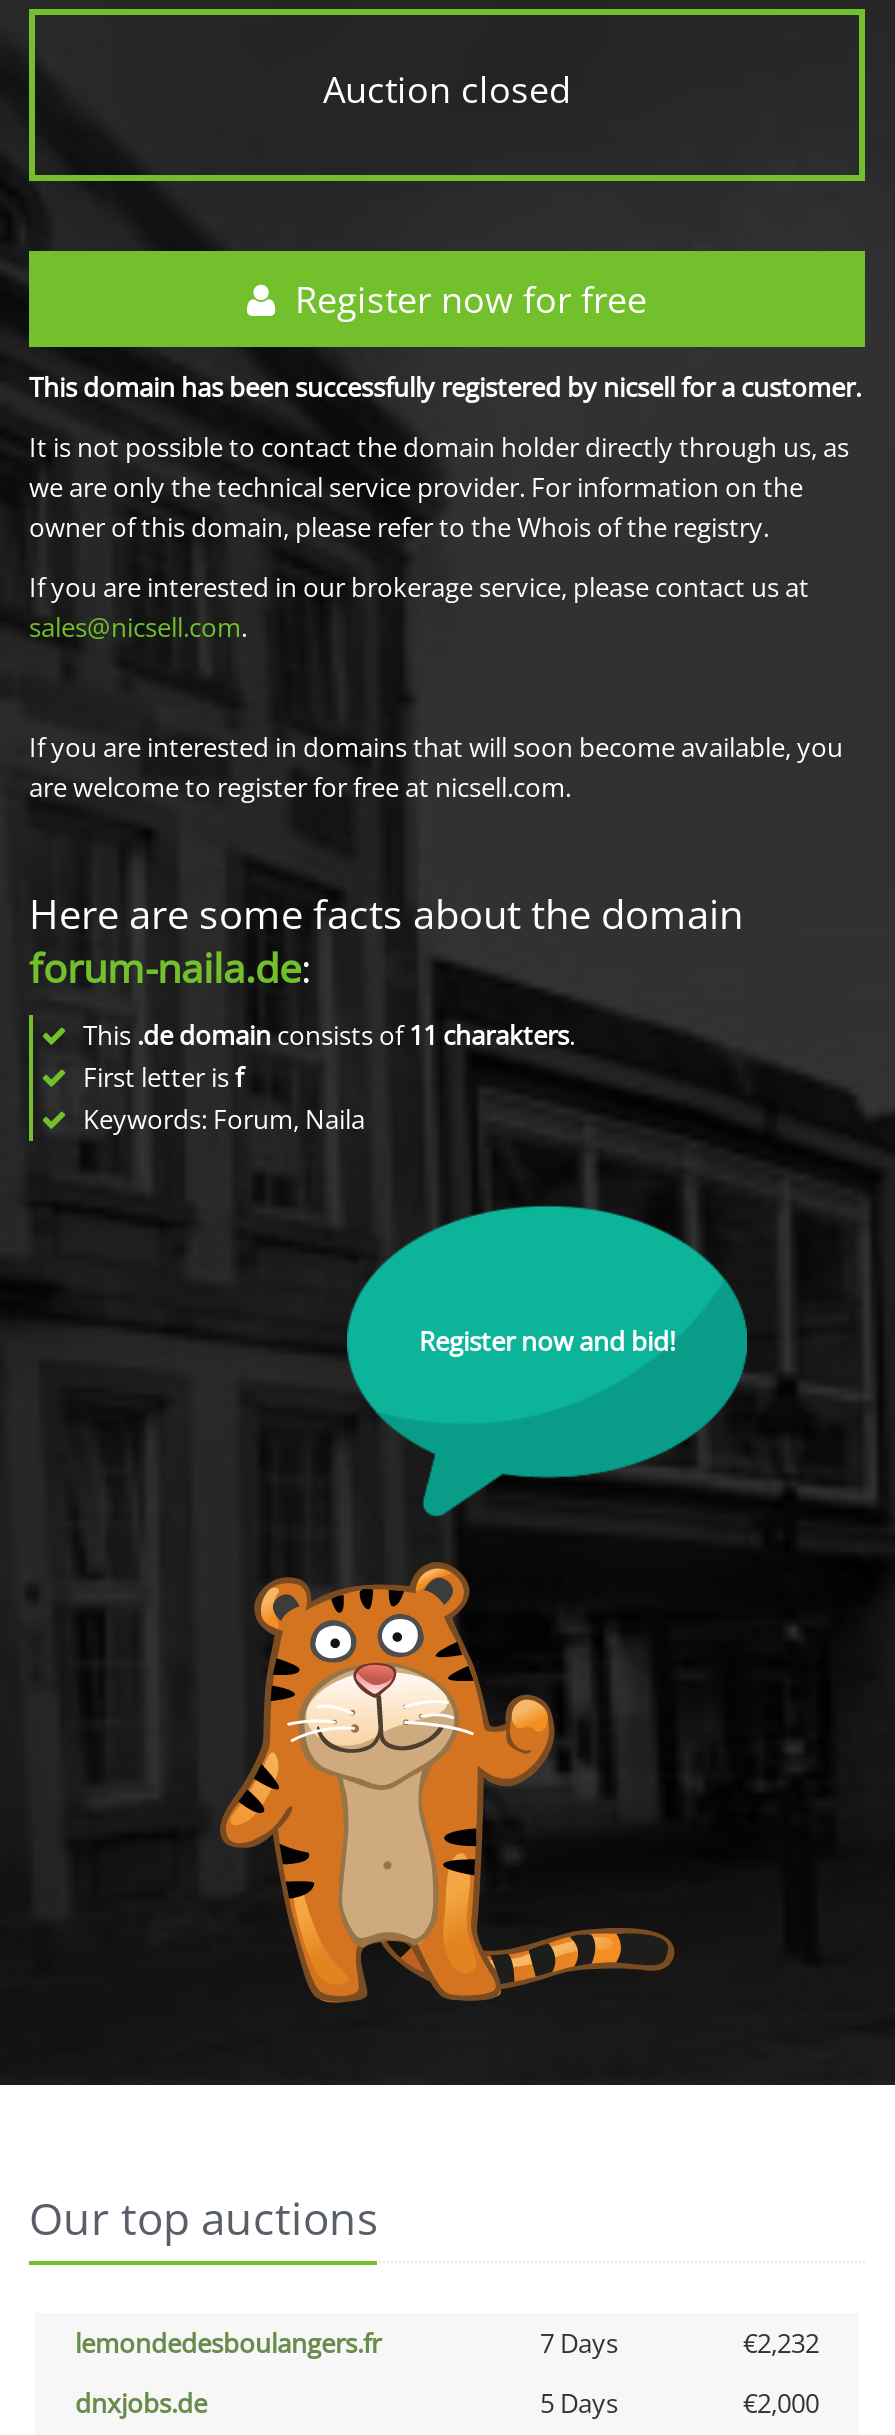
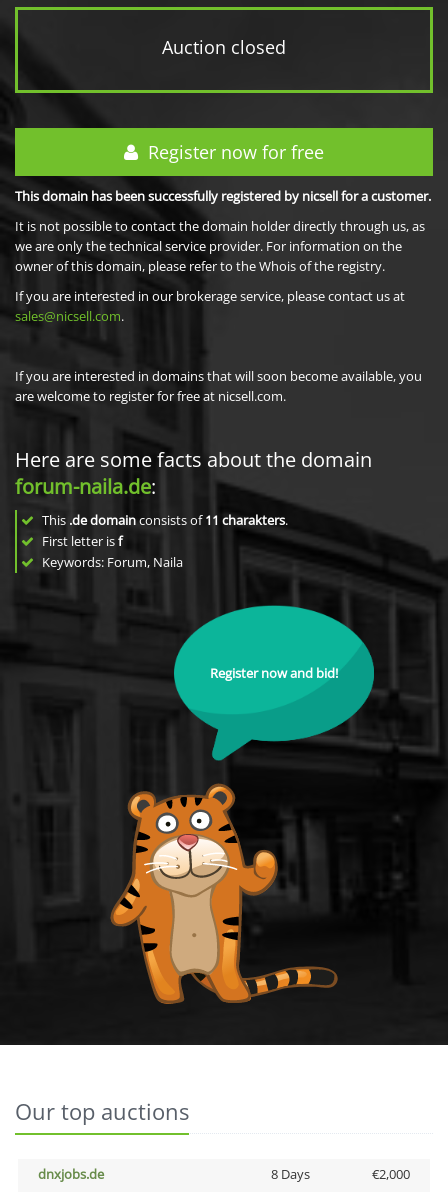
[75,2325,819,2361] lemondedesboulangers.fr | 7 Days | €2,232 -> none
[540,2385,618,2421] 5 Days -> [270,1165,309,1183] 8 Days

